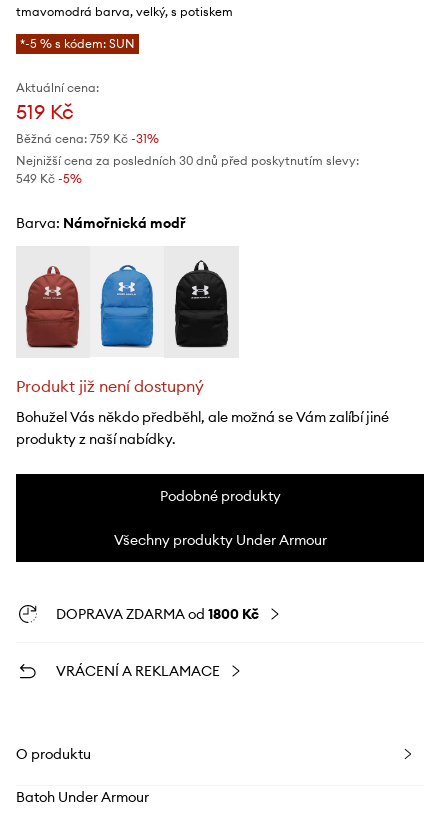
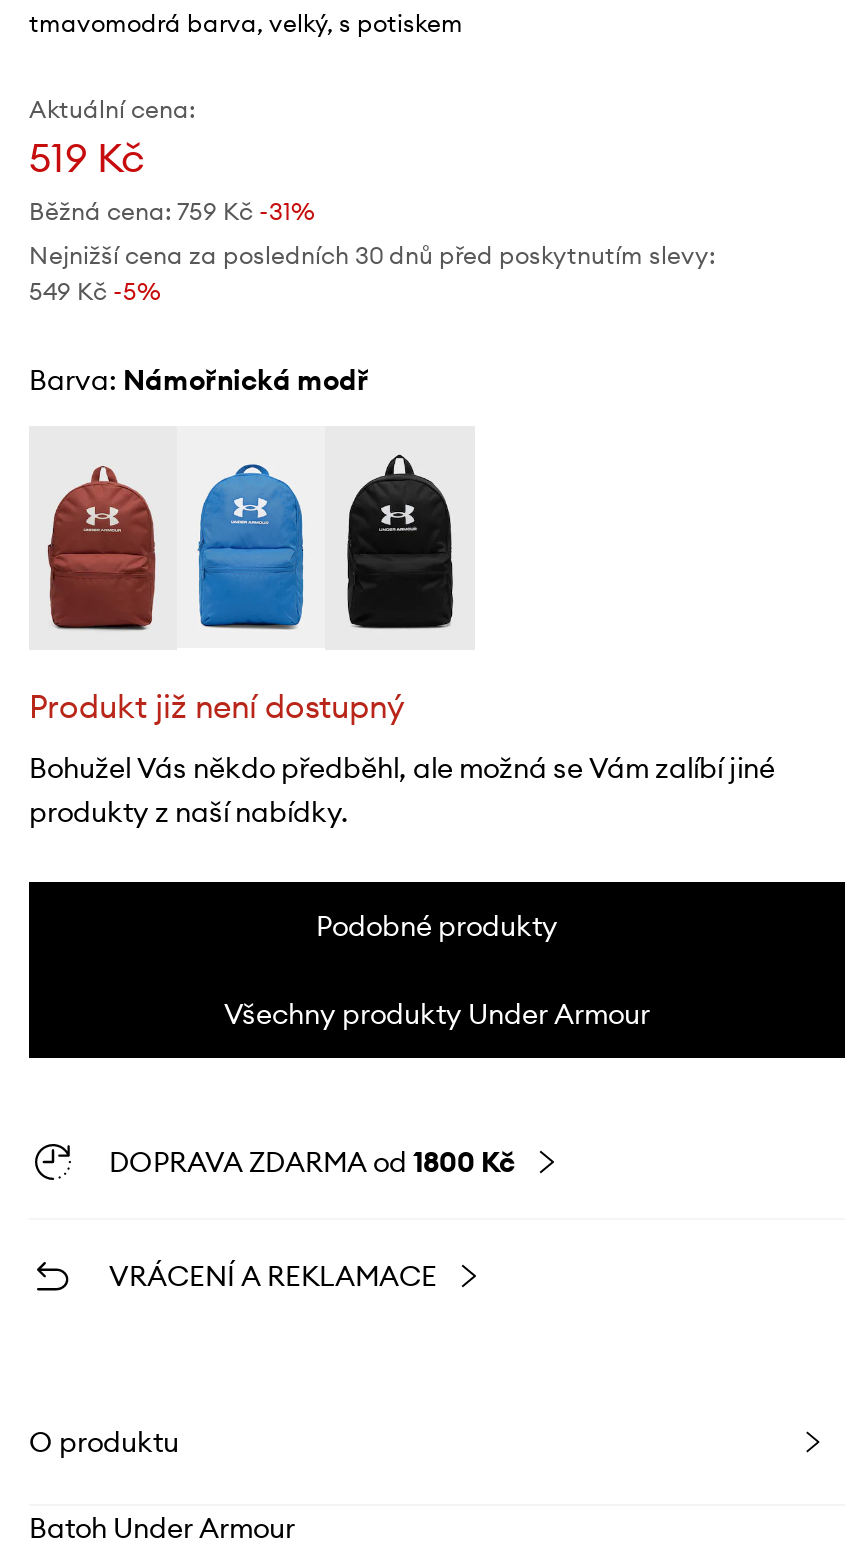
[20,36,135,51] *-5 % s kódem: SUN -> none

